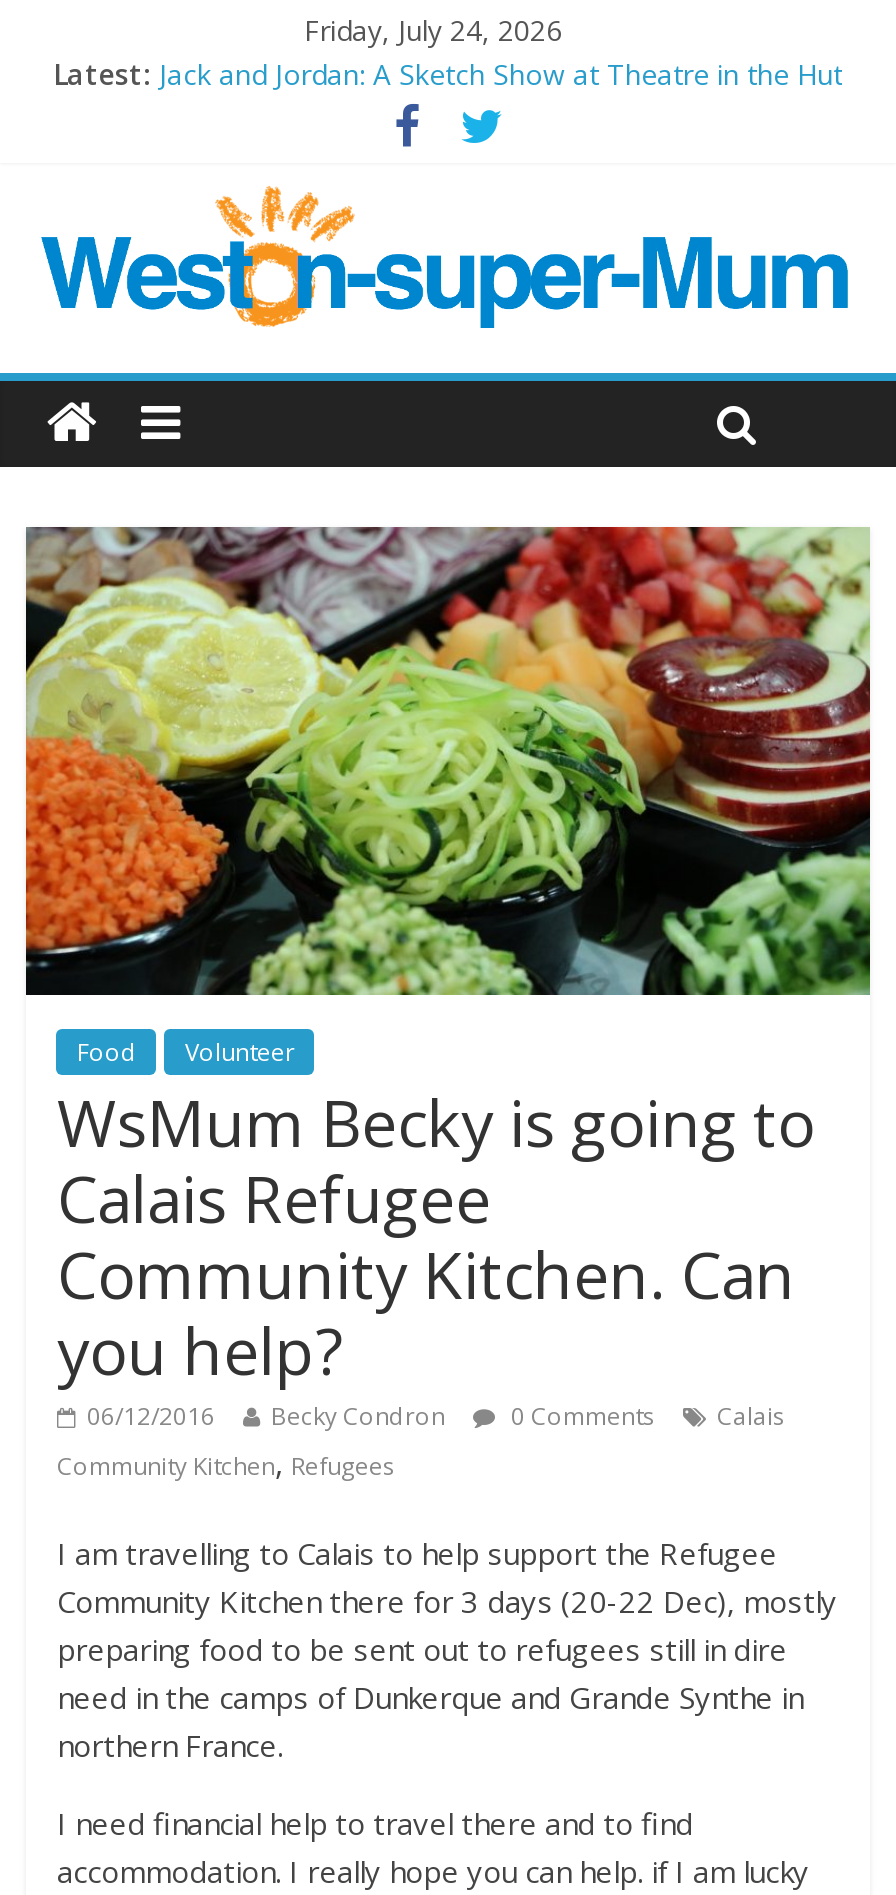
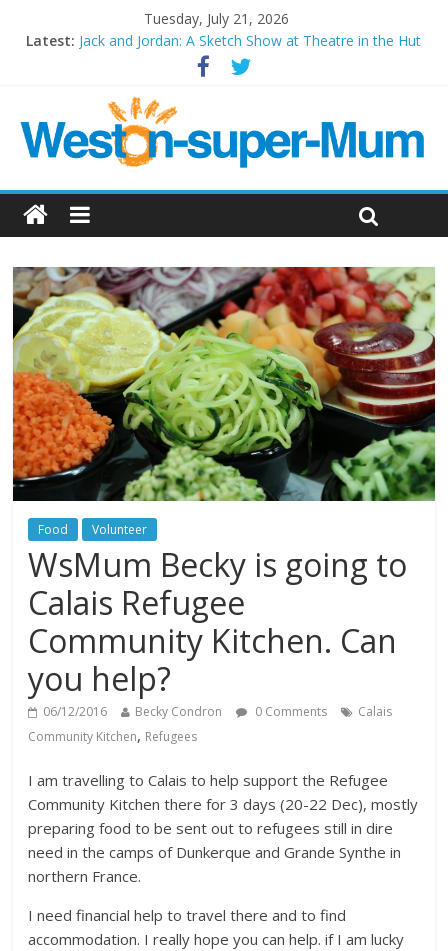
[304,11,562,49] Friday, July 24, 2026 -> [144,9,289,28] Tuesday, July 21, 2026

